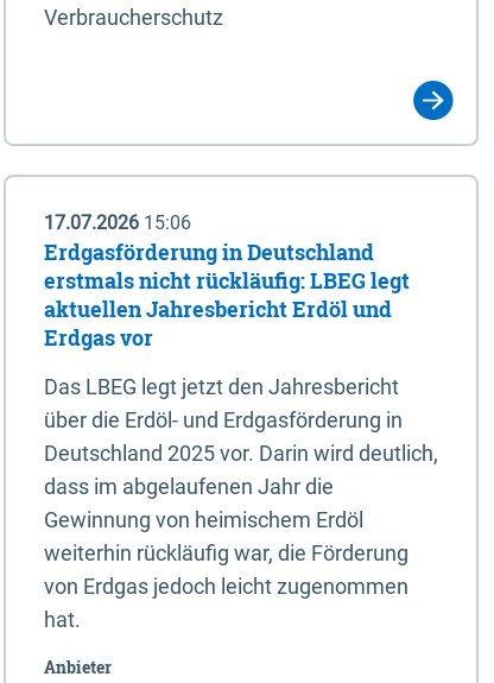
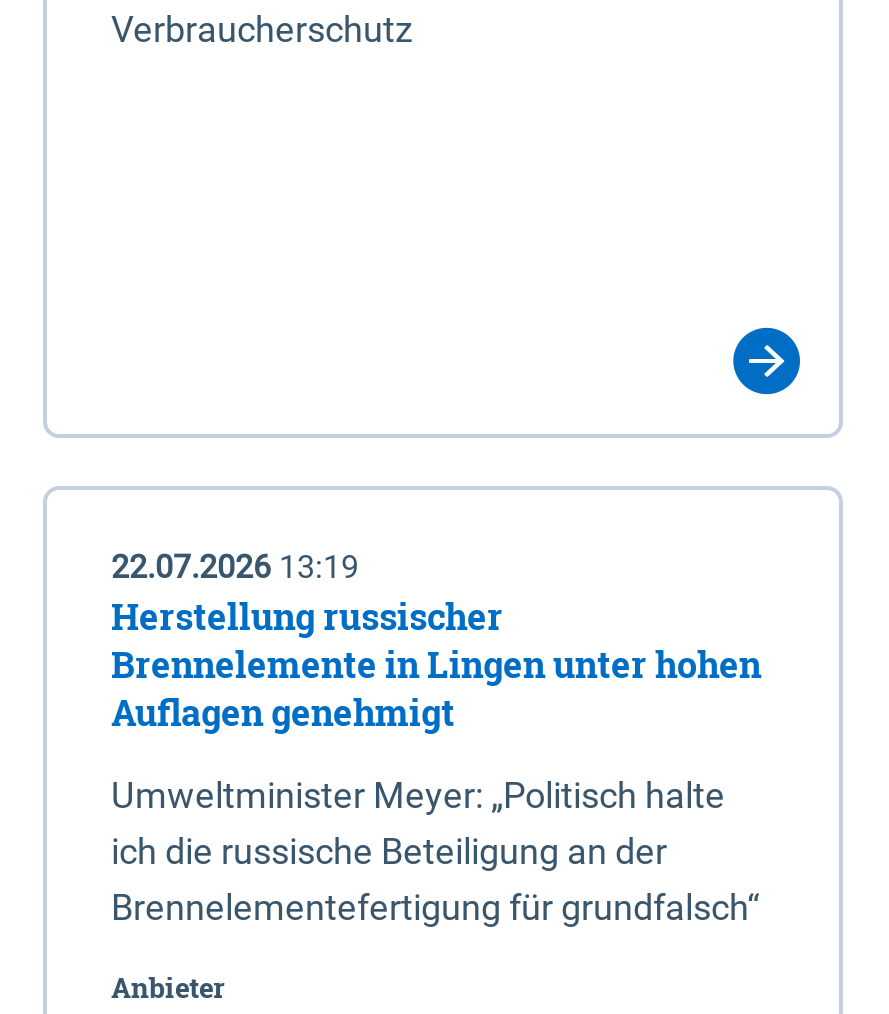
moved [412,80,455,121] -> [735,326,803,396]: [image]
[44,212,410,352] 17.07.2026 15:06 | Erdgasförderung in Deutschland | erstmals nicht rückläufig: LBEG legt | aktuellen Jahresbericht Erdöl und | Erdgas vor -> [111,549,761,737] 22.07.2026 13:19 | Herstellung russischer | Brennelemente in Lingen unter hohen | Auflagen genehmigt
[44,375,438,632] Das LBEG legt jetzt den Jahresbericht | über die Erdöl- und Erdgasförderung in | Deutschland 2025 vor. Darin wird deutlich, | dass im abgelaufenen Jahr die | Gewinnung von heimischem Erdöl | weiterhin rückläufig war, die Förderung | von Erdgas jedoch leicht zugenommen | hat. -> [111,775,759,929] Umweltminister Meyer: „Politisch halte | ich die russische Beteiligung an der | Brennelementefertigung für grundfalsch“

